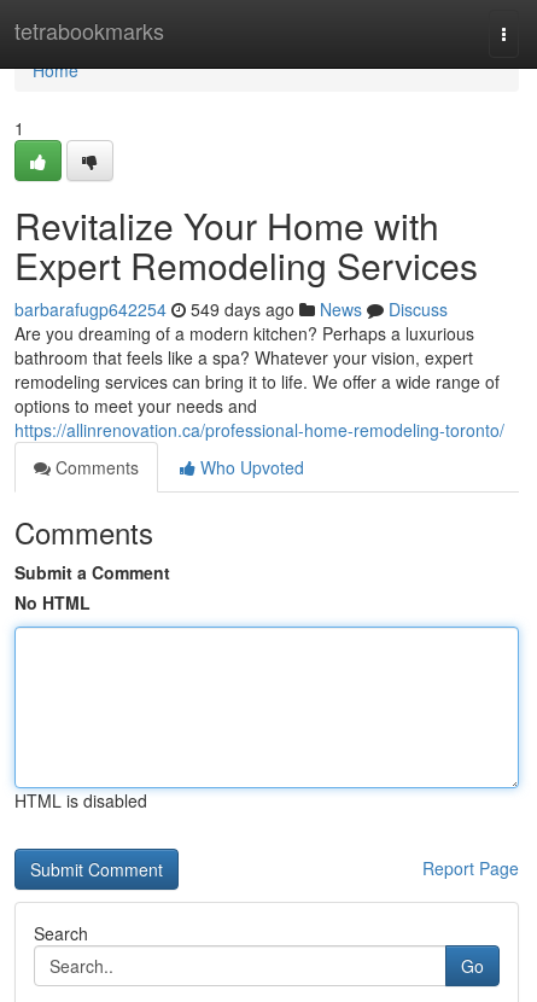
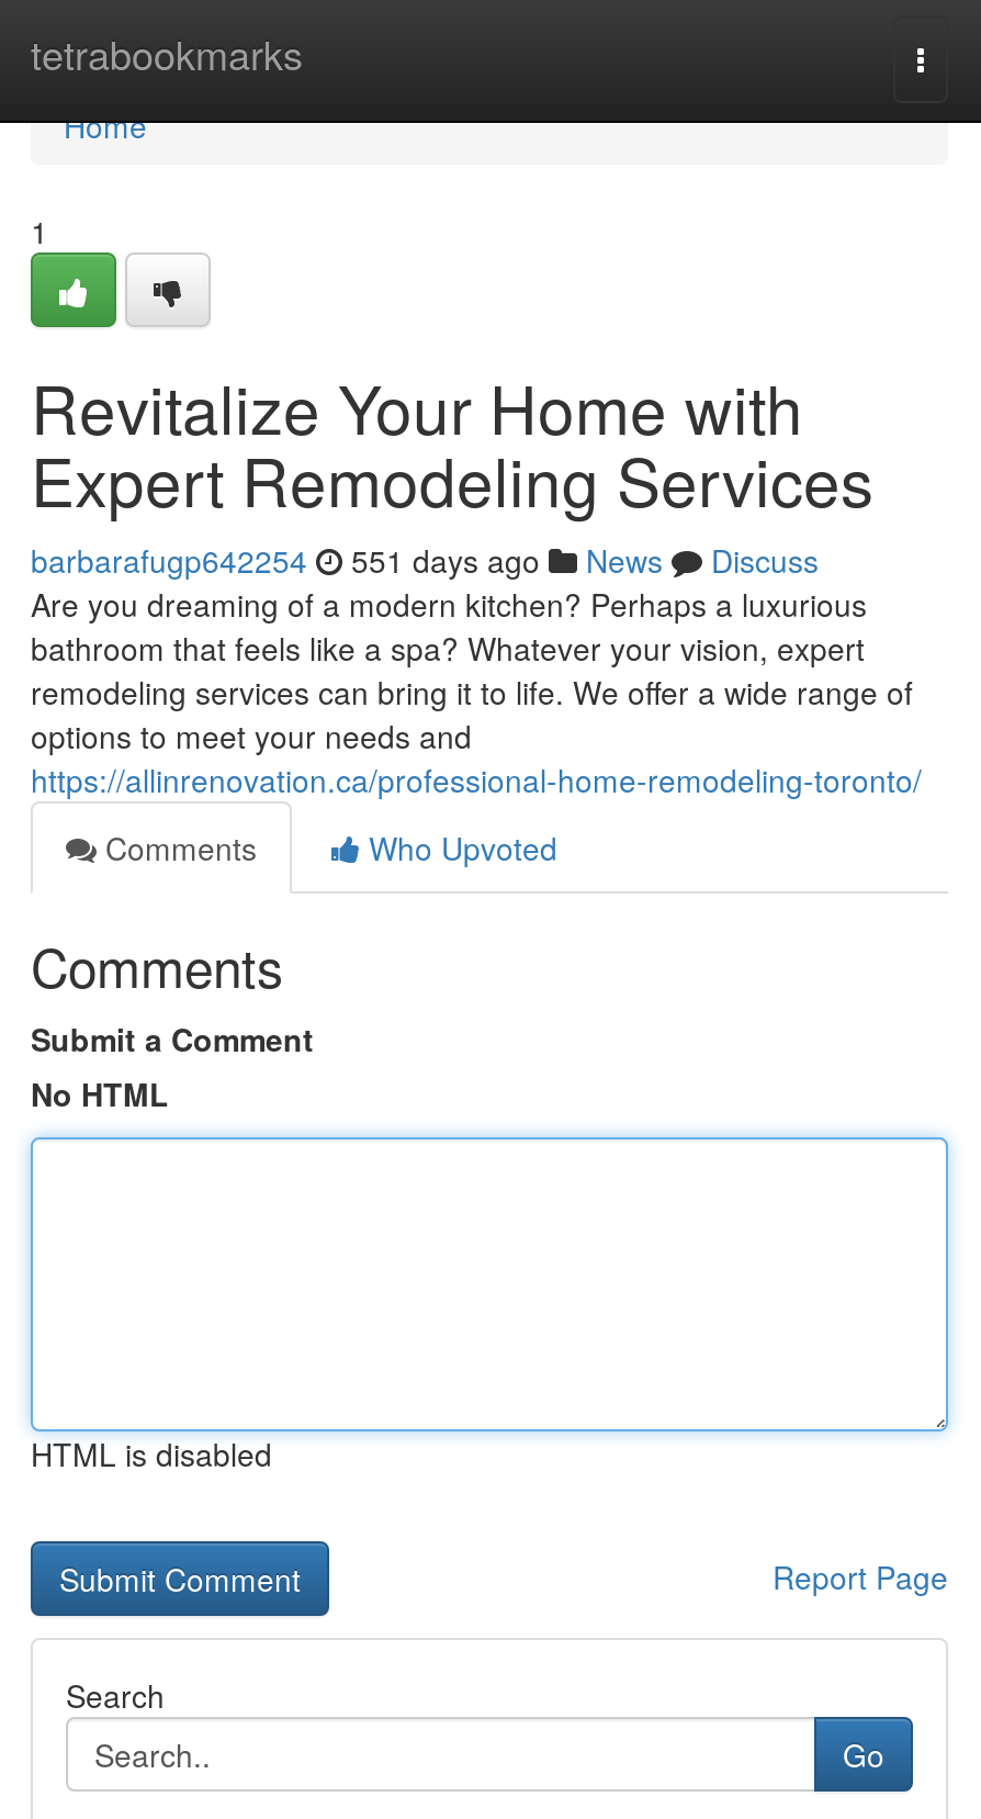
[14,297,448,321] barbarafugp642254 549 days ago News Discuss -> [31,538,819,582] barbarafugp642254 551 days ago News Discuss

